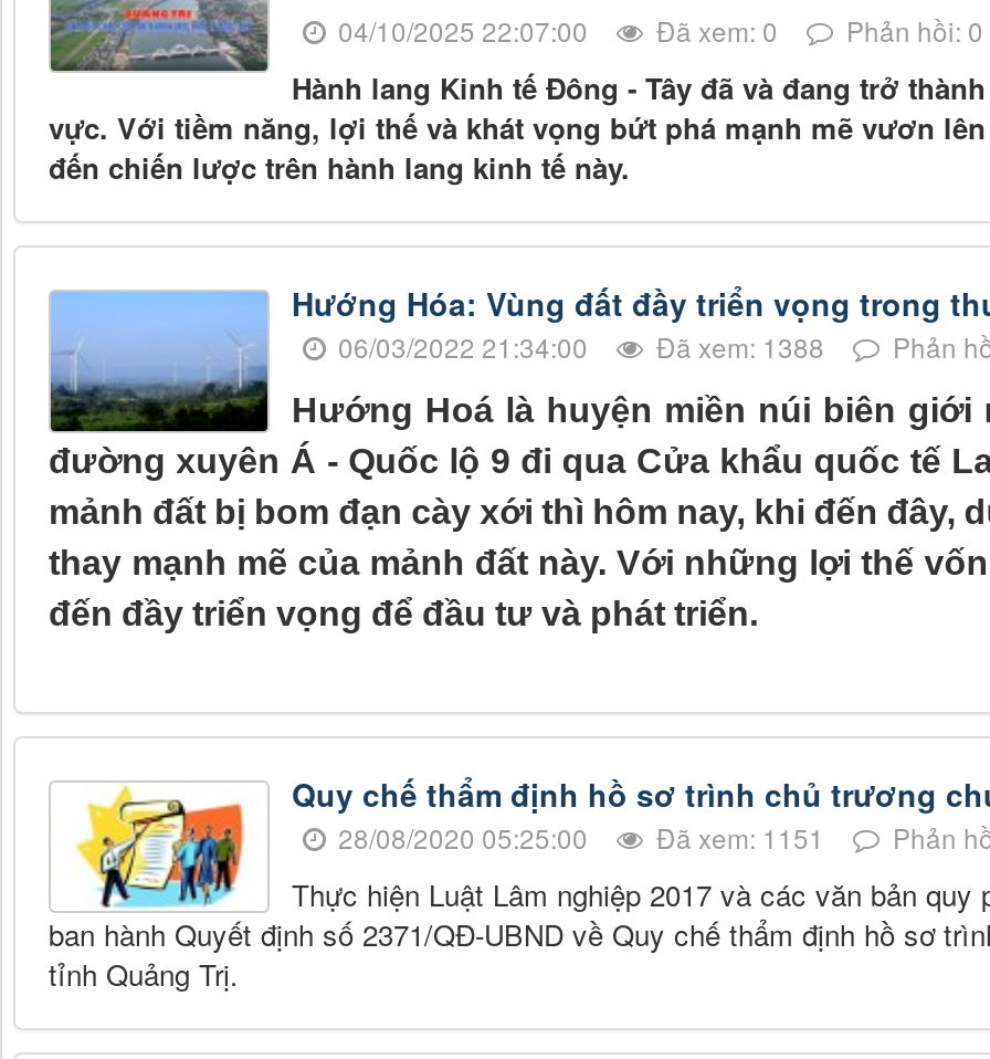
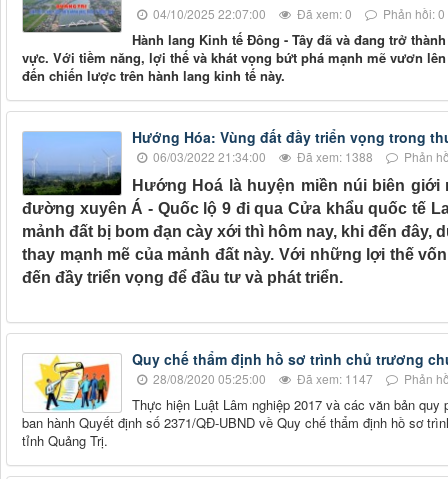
[650,818,824,856] Đã xem: 1151 -> [294,370,373,387] Đã xem: 1147

